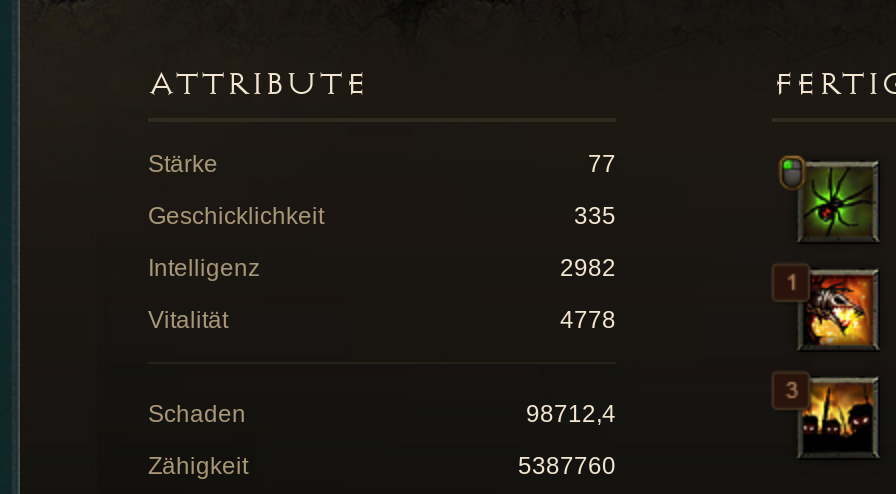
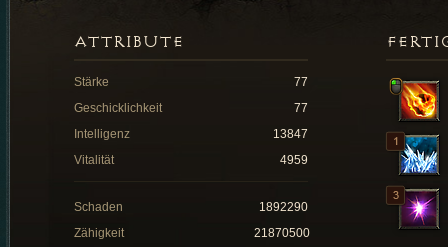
[802,166,876,238] [image] -> [400,82,438,120] [image]
[574,202,616,230] 335 -> [294,101,308,115] 77
[560,254,616,282] 2982 -> [273,127,308,141] 13847
[802,272,876,348] [image] -> [400,136,438,174] [image]
[560,306,616,334] 4778 -> [280,153,308,167] 4959
[802,382,876,454] [image] -> [402,191,437,225] [image]
[526,400,616,428] 98712,4 -> [259,200,308,214] 1892290
[518,452,616,480] 5387760 -> [254,226,310,240] 21870500

